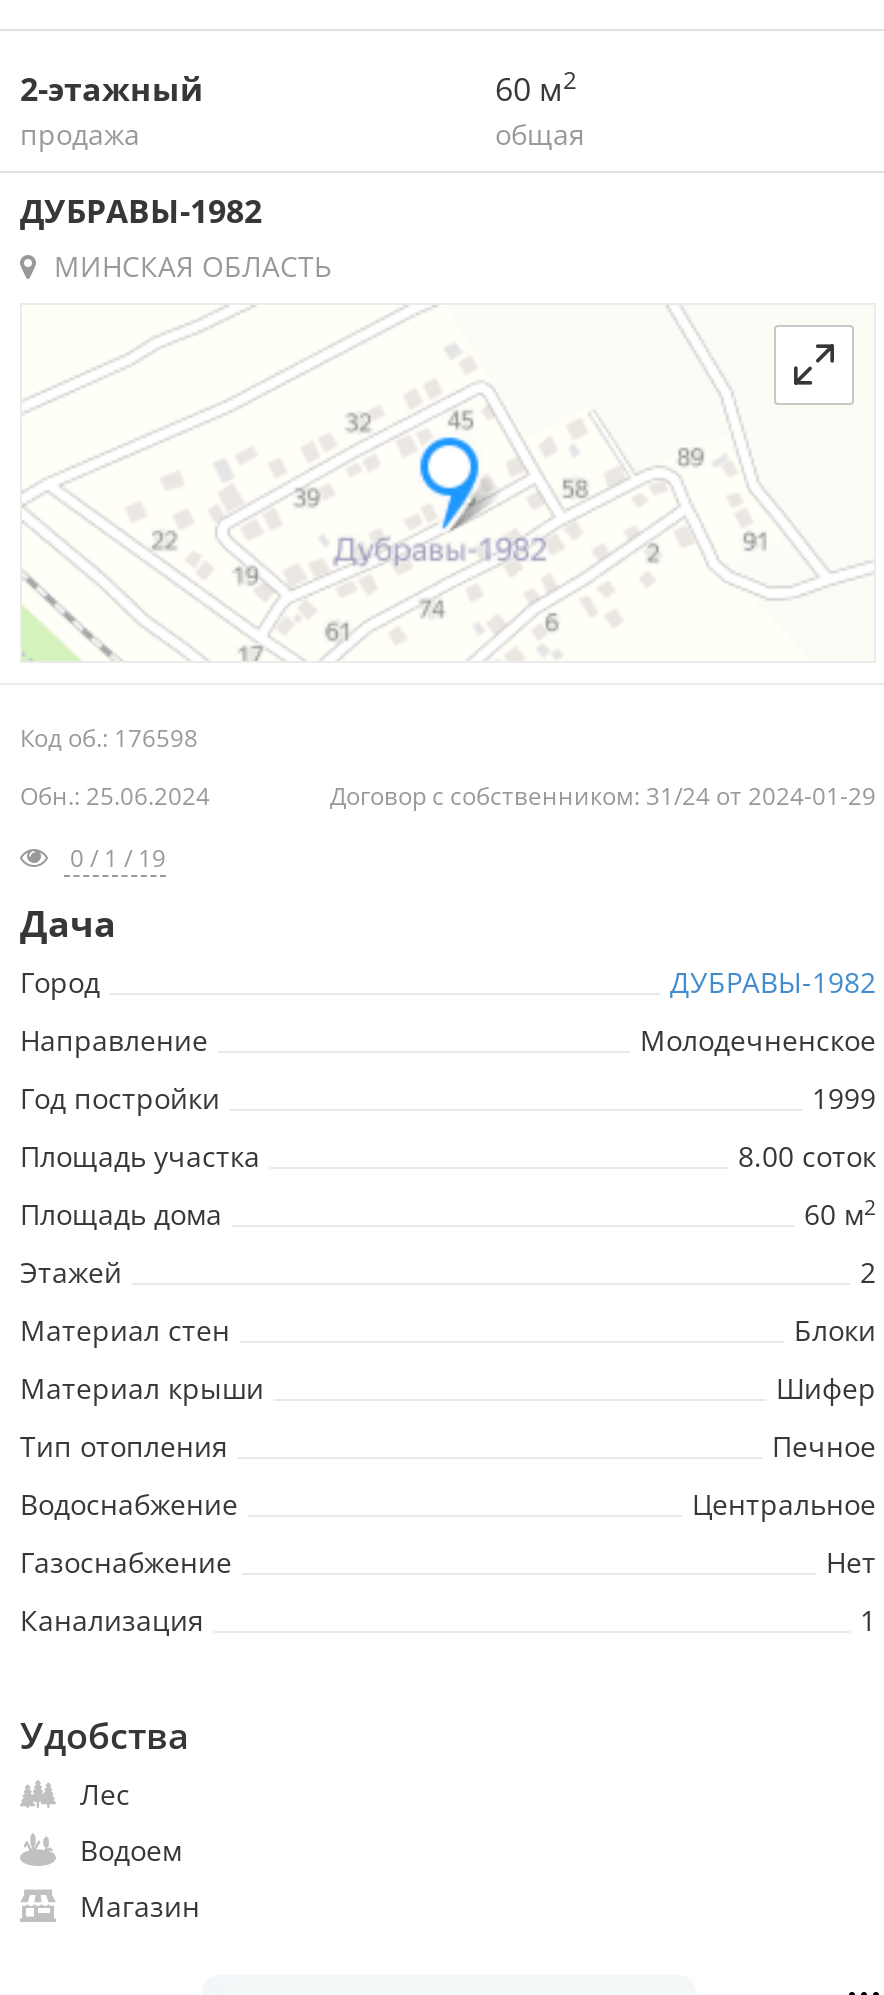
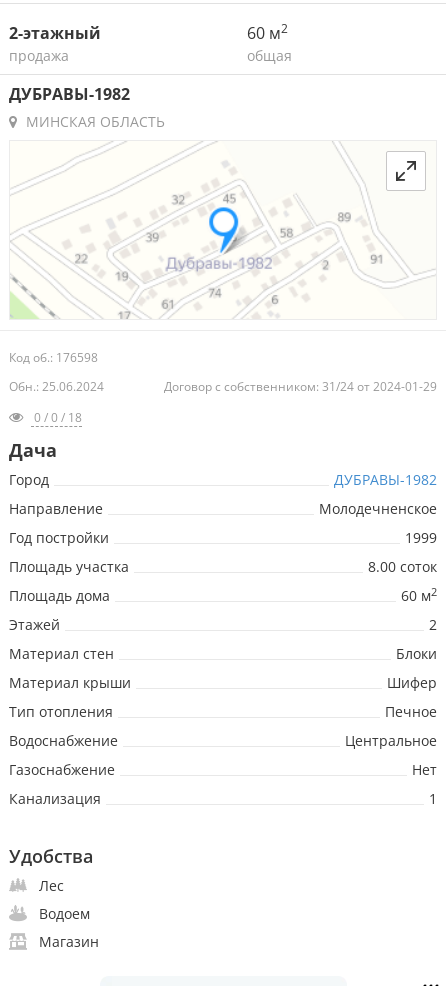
[64,841,166,875] 0 / 1 / 19 -> [31,409,82,426] 0 / 0 / 18

